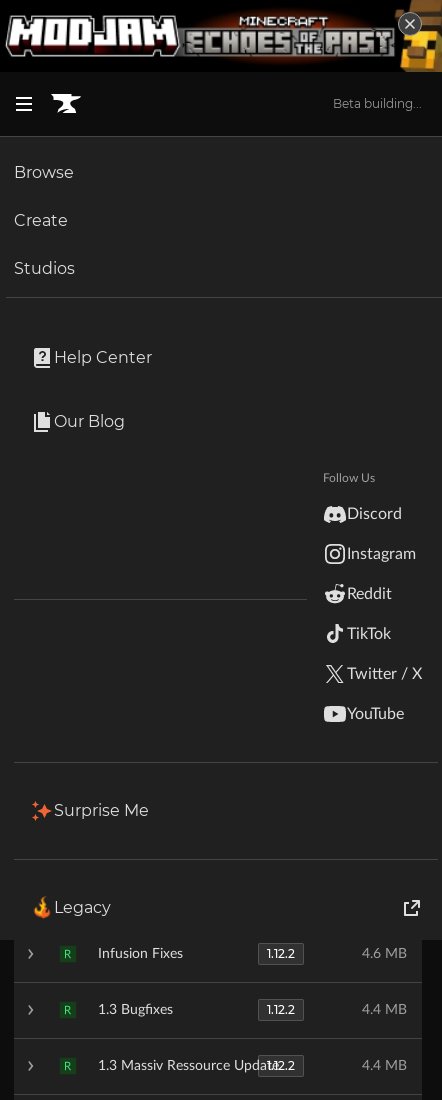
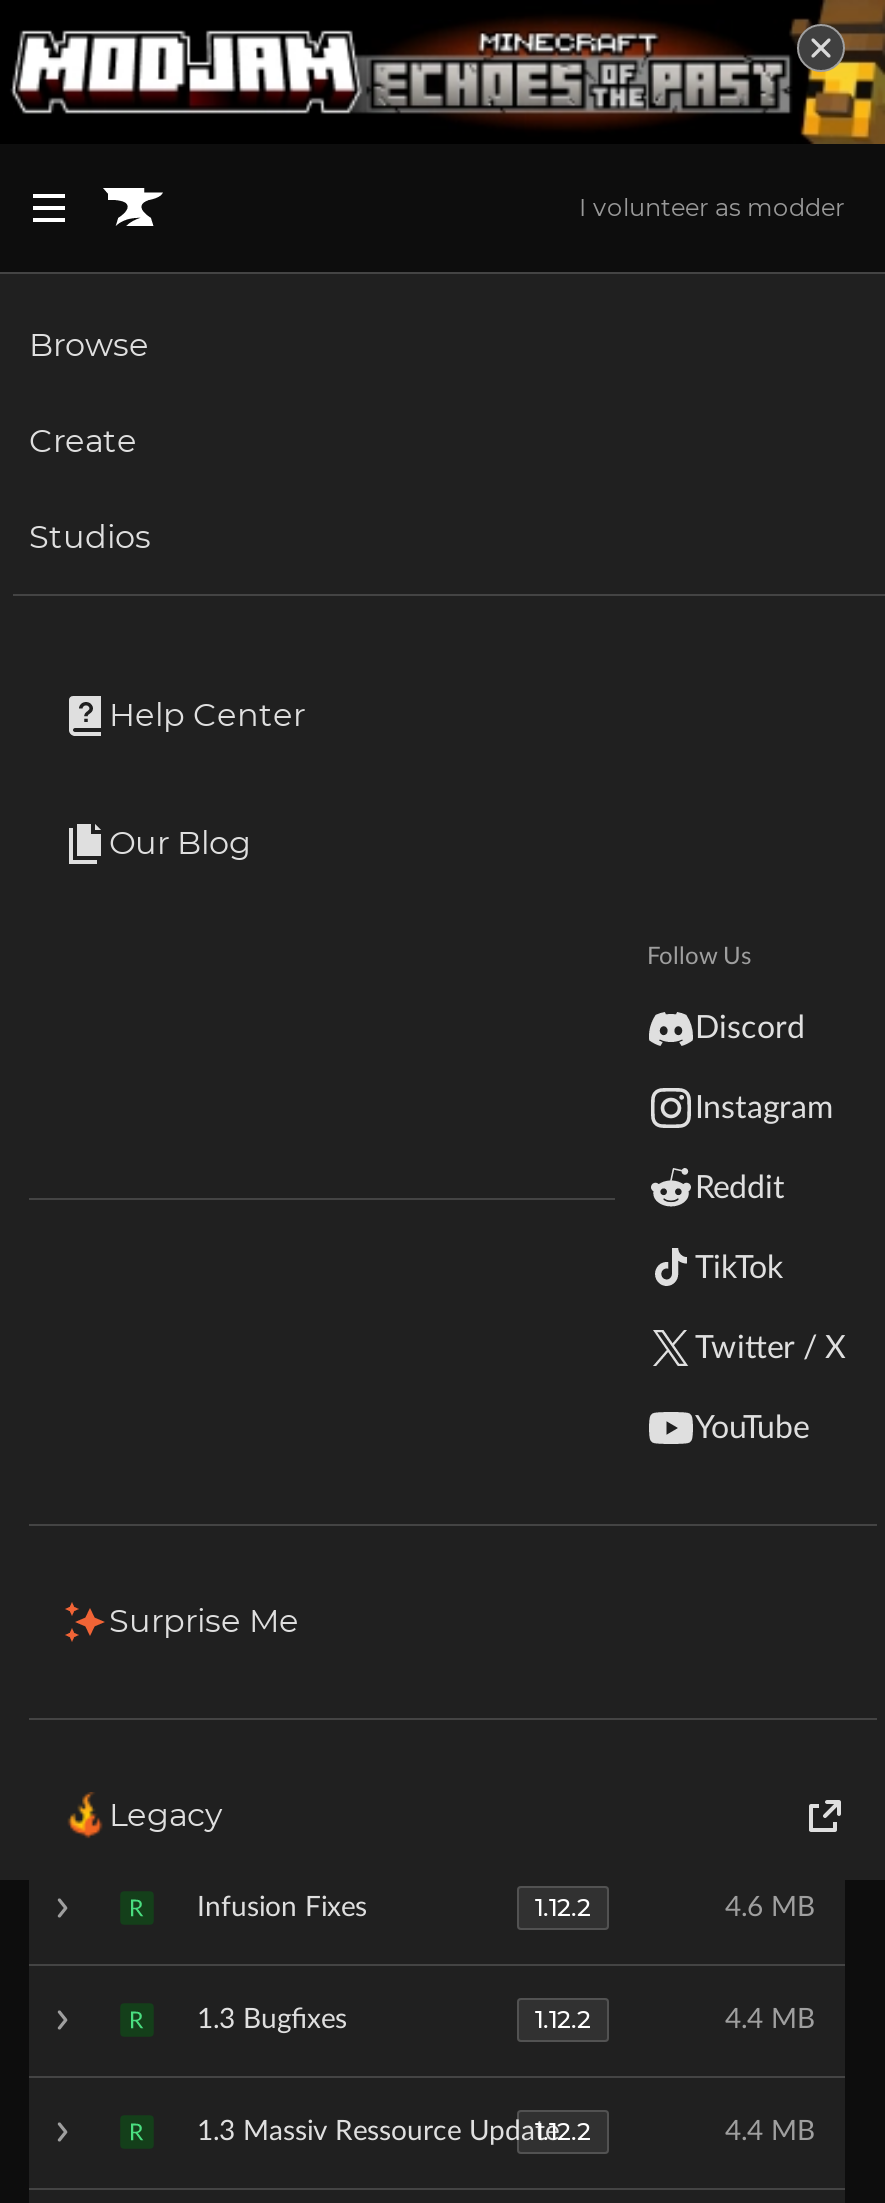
[333,96,422,111] Beta building... -> [579,191,845,221] I volunteer as modder

